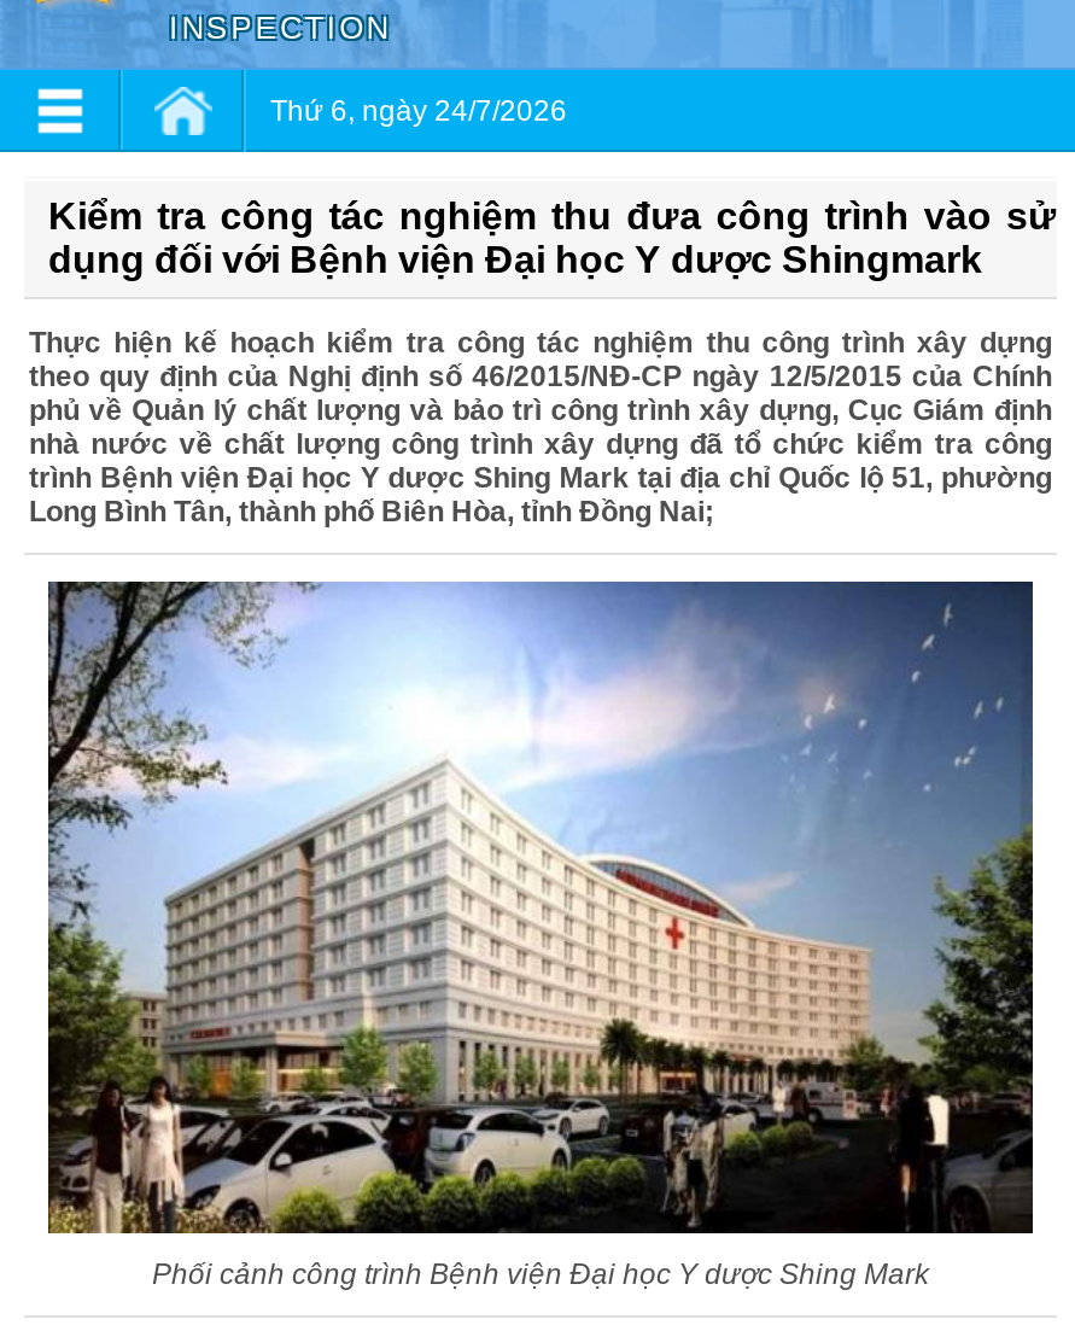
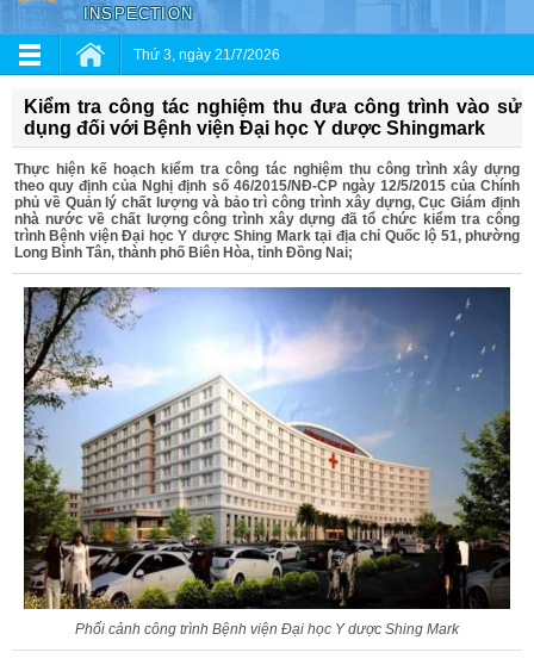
[270,94,567,128] Thứ 6, ngày 24/7/2026 -> [133,46,280,63] Thứ 3, ngày 21/7/2026

